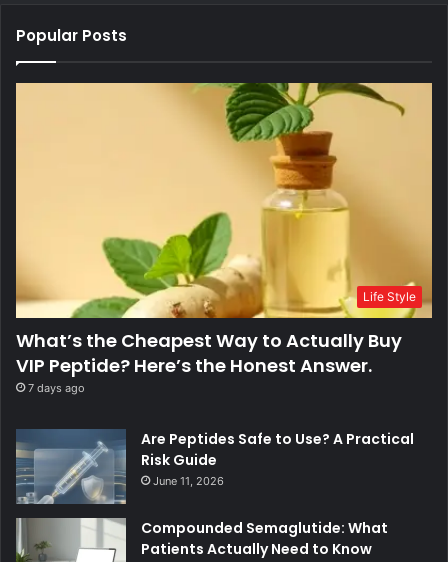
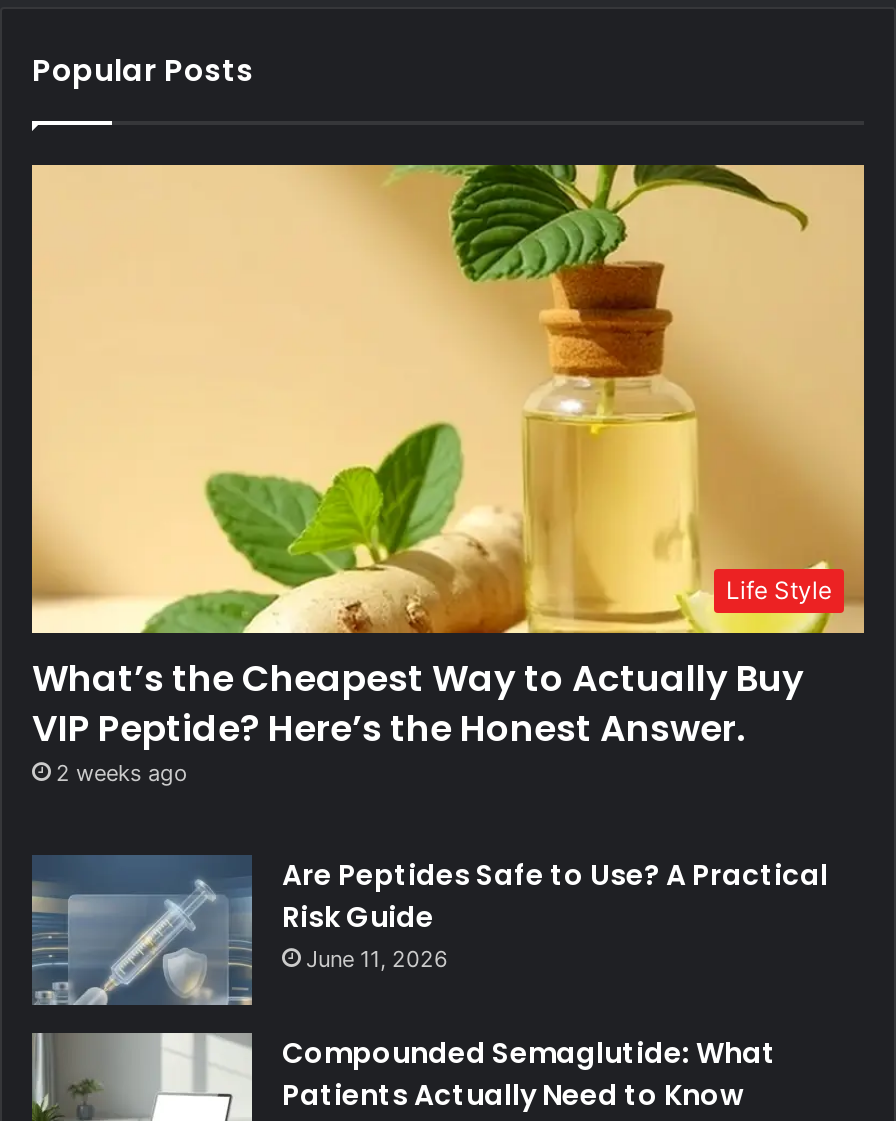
[28,381,85,395] 7 days ago -> [56,759,188,787] 2 weeks ago

